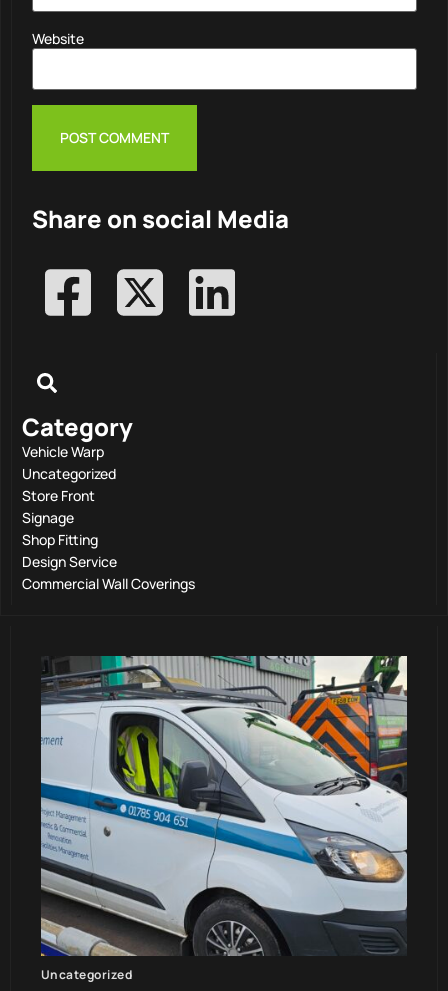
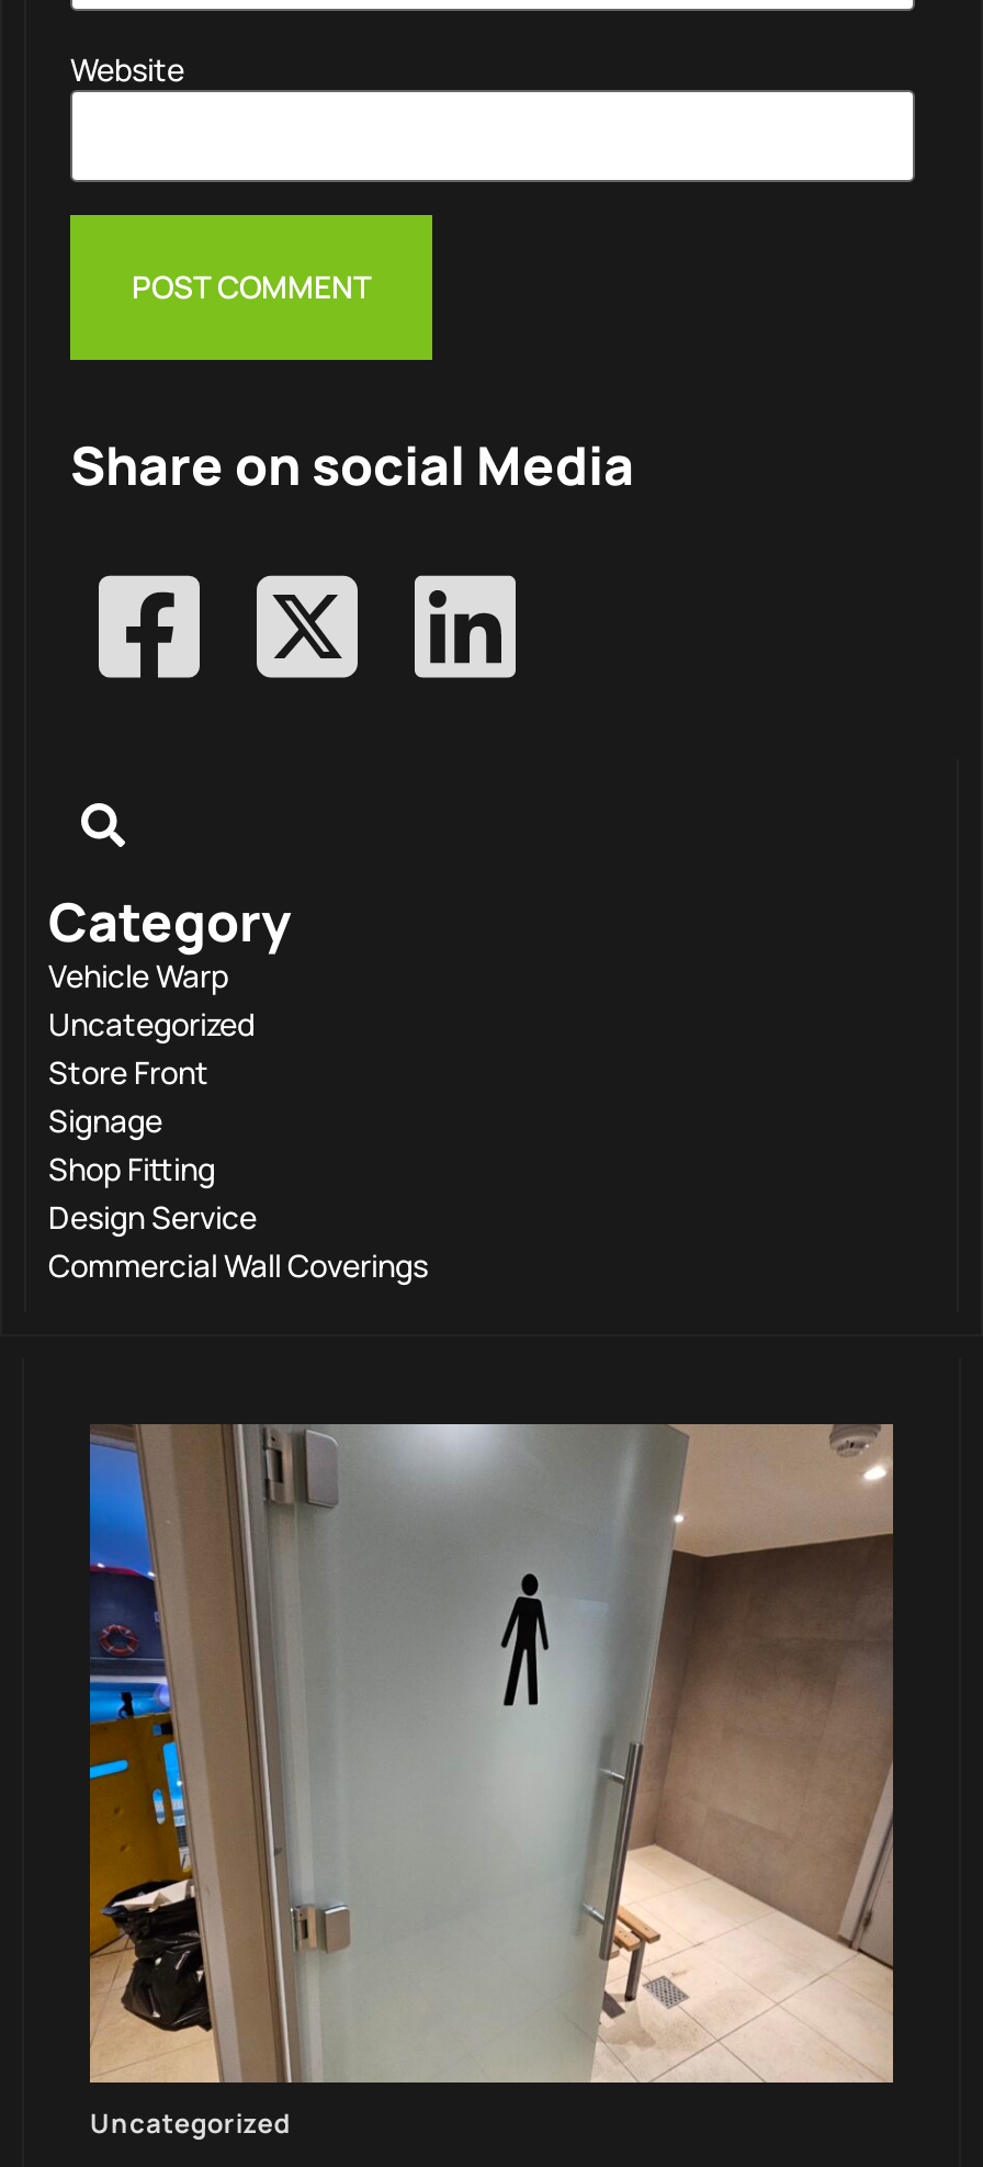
[40,655,408,956] [image] -> [88,1422,895,2085] [image]

